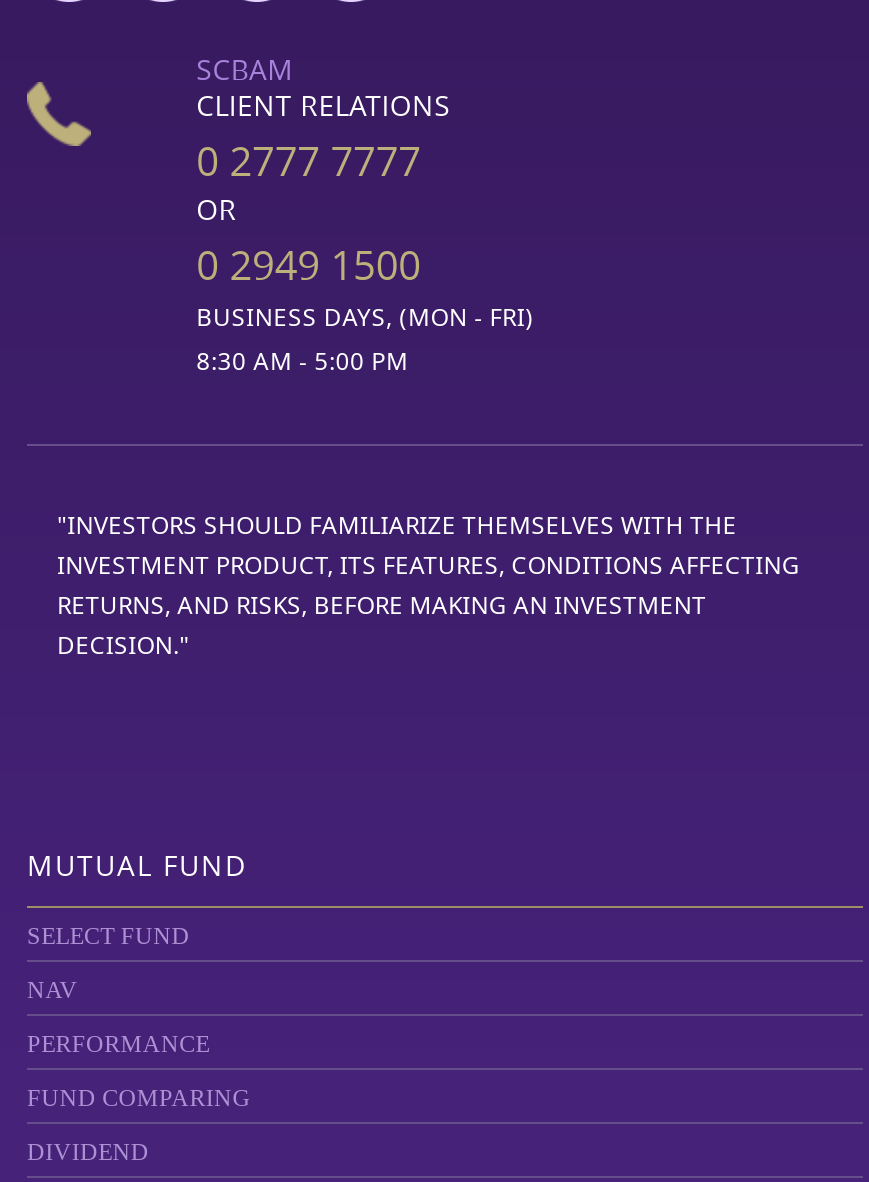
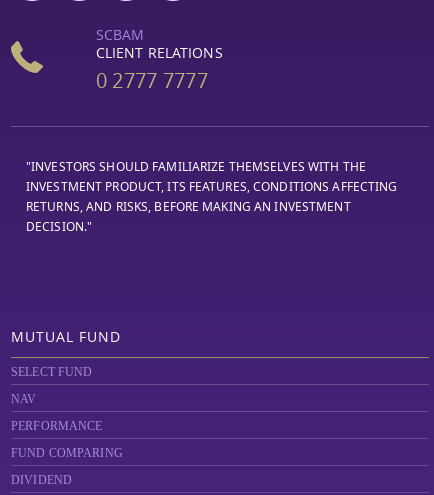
[196,191,534,379] OR | 0 2949 1500 | BUSINESS DAYS, (MON - FRI) | 8:30 AM - 5:00 PM -> none

